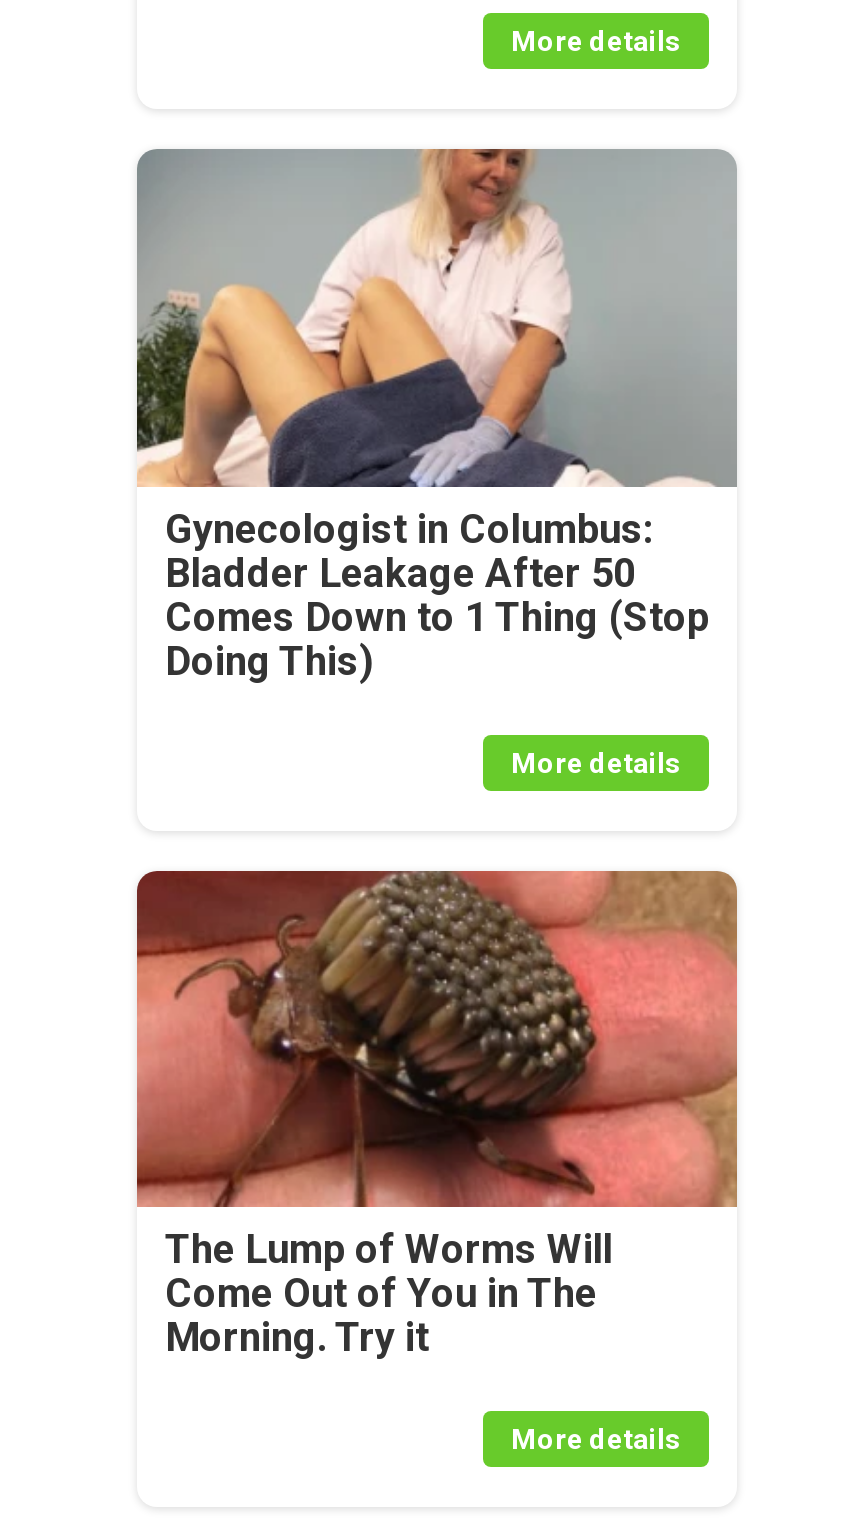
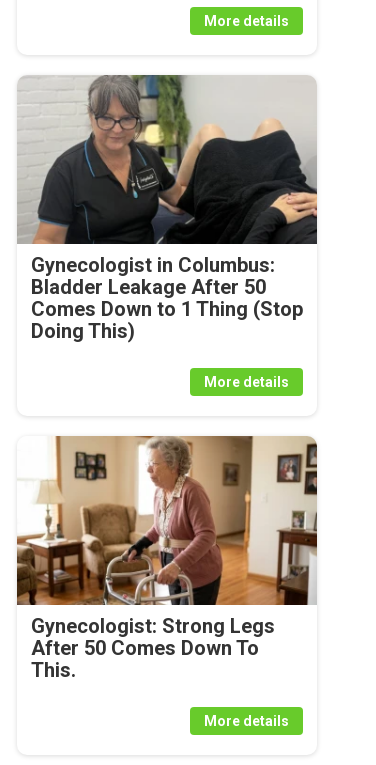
[137,148,737,488] [image] -> [17,74,317,245] [image]
[135,868,739,1362] [image] | The Lump of Worms Will | Come Out of You in The | Morning. Try it -> [16,435,318,682] [image] | Gynecologist: Strong Legs | After 50 Comes Down To | This.

